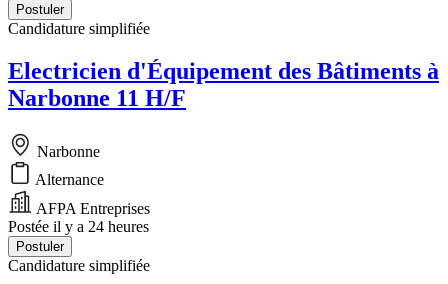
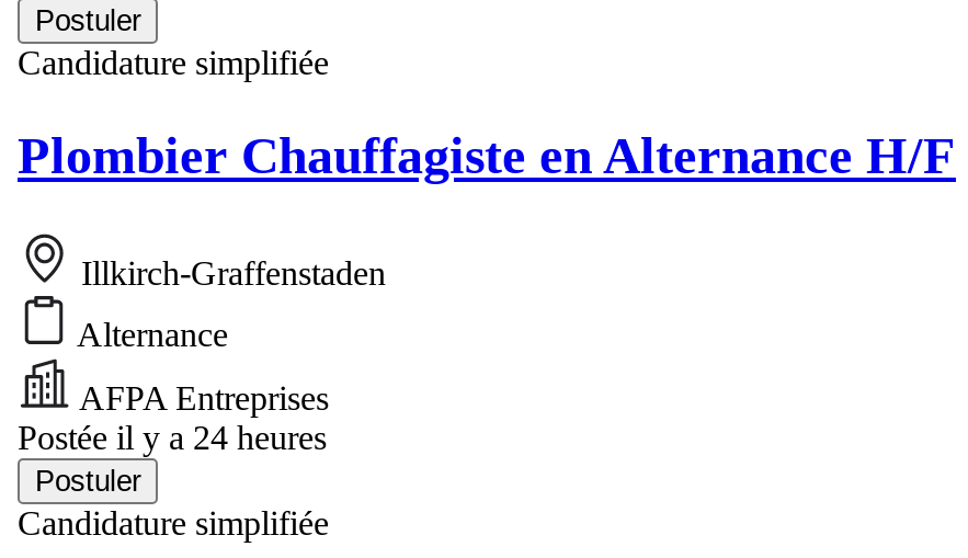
[8,58,439,111] Electricien d'Équipement des Bâtiments à | Narbonne 11 H/F -> [18,128,956,185] Plombier Chauffagiste en Alternance H/F
[33,143,100,160] Narbonne -> [72,255,386,292] Illkirch-Graffenstaden

